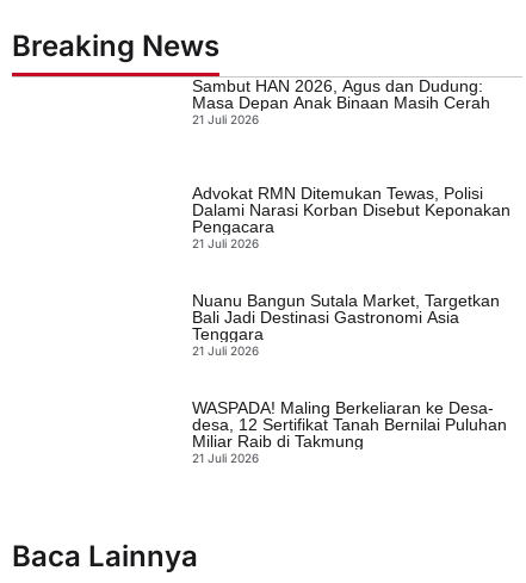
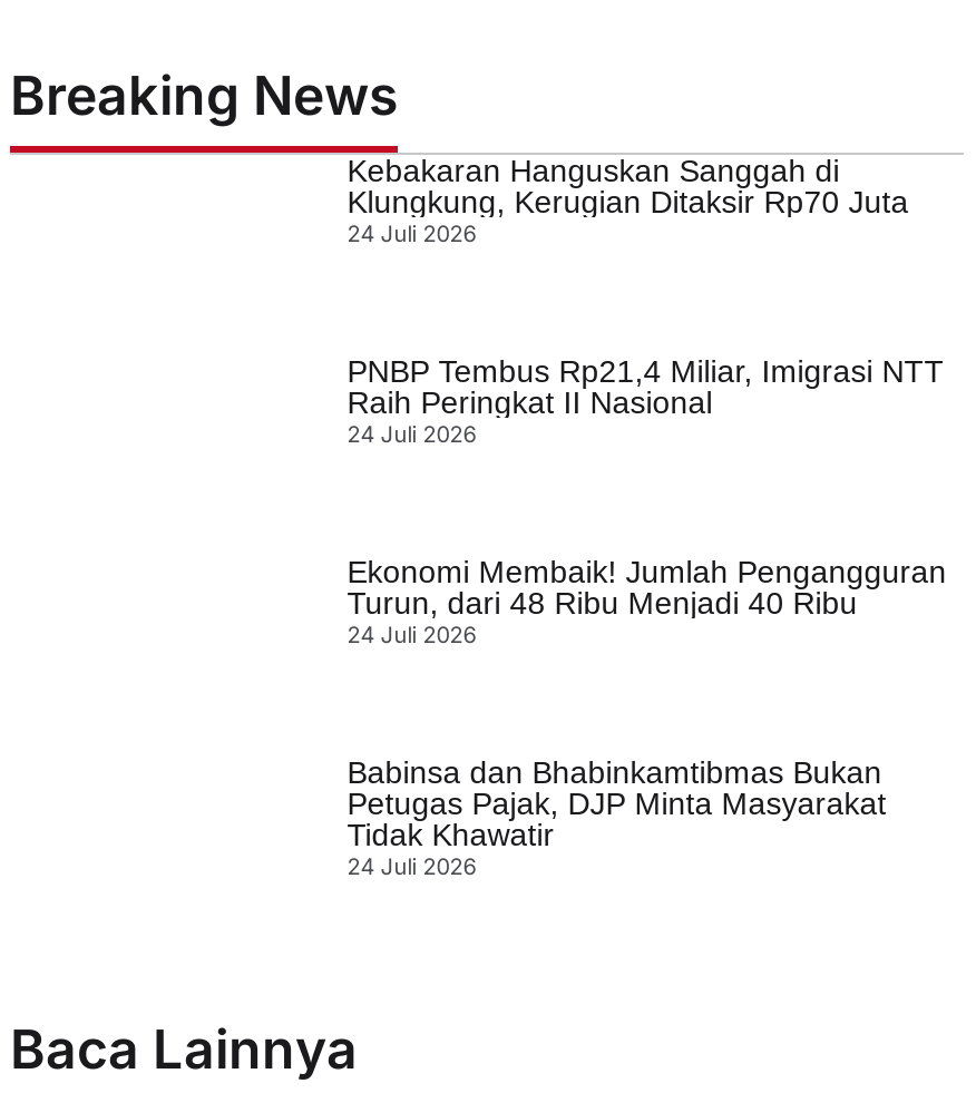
[192,77,490,127] Sambut HAN 2026, Agus dan Dudung: | Masa Depan Anak Binaan Masih Cerah | 21 Juli 2026 -> [347,154,908,247] Kebakaran Hanguskan Sanggah di | Klungkung, Kerugian Ditaksir Rp70 Juta | 24 Juli 2026
[192,184,511,251] Advokat RMN Ditemukan Tewas, Polisi | Dalami Narasi Korban Disebut Keponakan | Pengacara | 21 Juli 2026 -> [347,354,944,448] PNBP Tembus Rp21,4 Miliar, Imigrasi NTT | Raih Peringkat II Nasional | 24 Juli 2026
[192,291,500,358] Nuanu Bangun Sutala Market, Targetkan | Bali Jadi Destinasi Gastronomi Asia | Tenggara | 21 Juli 2026 -> [347,555,946,648] Ekonomi Membaik! Jumlah Pengangguran | Turun, dari 48 Ribu Menjadi 40 Ribu | 24 Juli 2026
[192,399,507,466] WASPADA! Maling Berkeliaran ke Desa- | desa, 12 Sertifikat Tanah Bernilai Puluhan | Miliar Raib di Takmung | 21 Juli 2026 -> [347,755,886,880] Babinsa dan Bhabinkamtibmas Bukan | Petugas Pajak, DJP Minta Masyarakat | Tidak Khawatir | 24 Juli 2026

